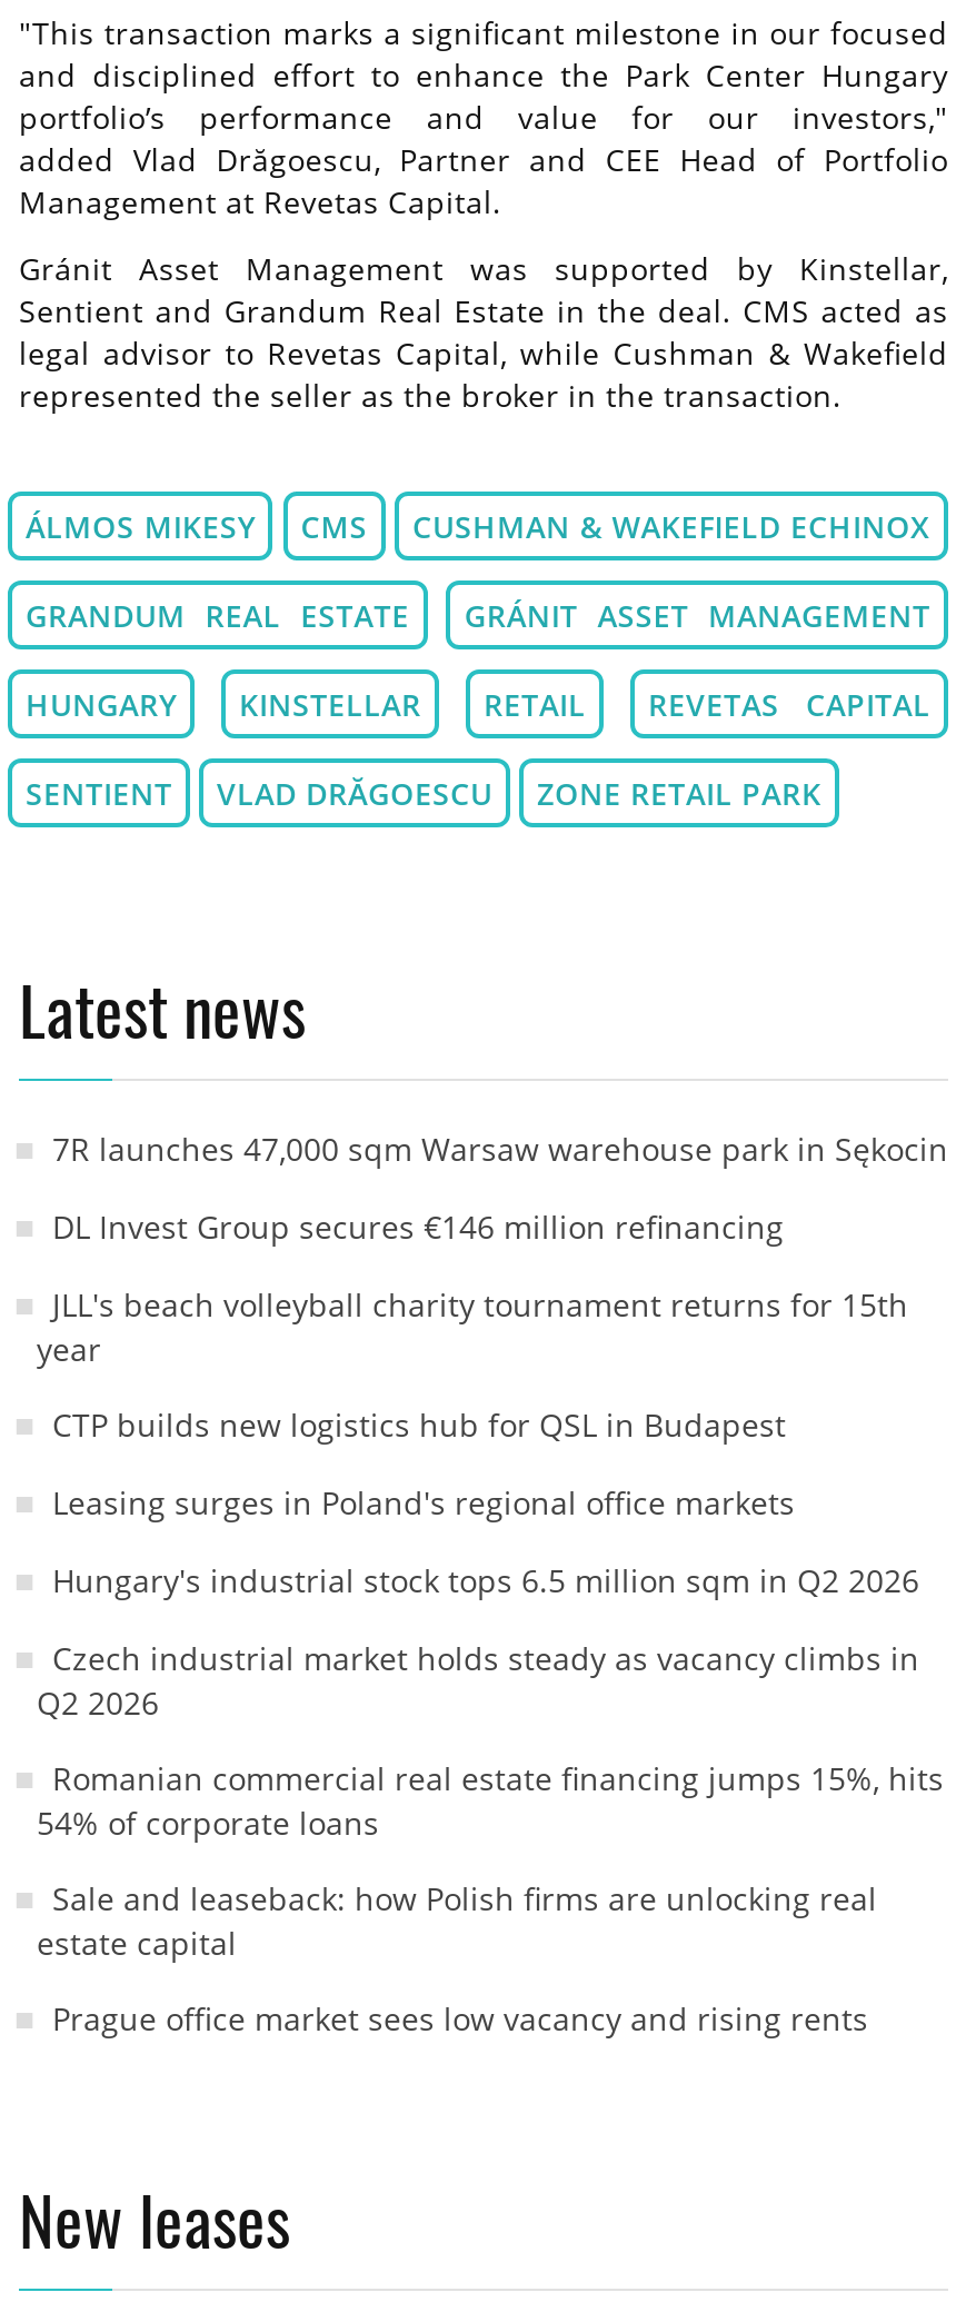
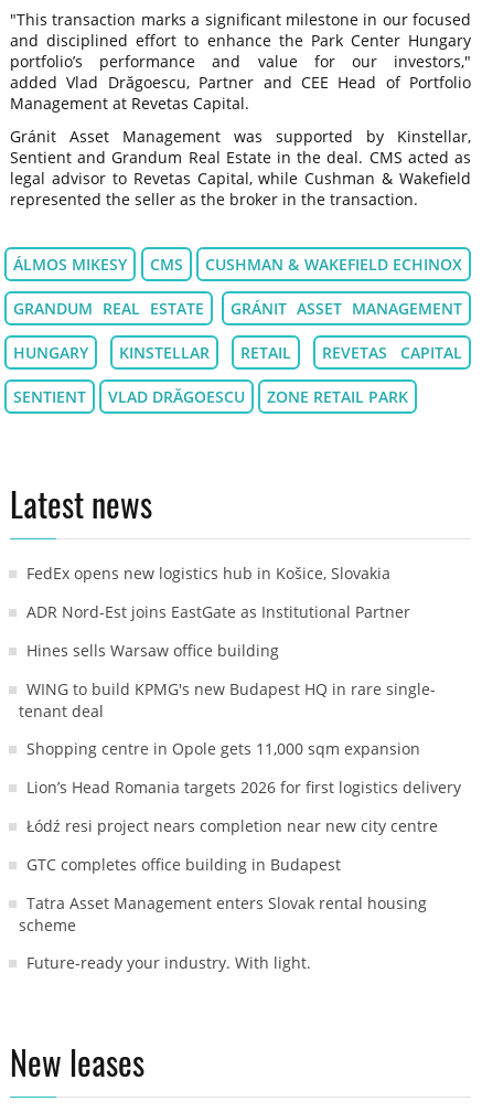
[52,1127,948,1169] 7R launches 47,000 sqm Warsaw warehouse park in Sękocin -> [26,562,390,583] FedEx opens new logistics hub in Košice, Slovakia
[52,1205,784,1247] DL Invest Group secures €146 million refinancing -> [26,601,410,622] ADR Nord-Est joins EastGate as Institutional Partner
[37,1283,908,1370] JLL's beach volleyball charity tournament returns for 15th | year -> [26,640,279,661] Hines sells Warsaw office building
[52,1403,786,1445] CTP builds new logistics hub for QSL in Budapest -> [19,678,436,721] WING to build KPMG's new Budapest HQ in rare single- | tenant deal
[52,1481,795,1523] Leasing surges in Poland's regional office markets -> [26,738,420,759] Shopping centre in Opole gets 11,000 sqm expansion
[52,1559,919,1601] Hungary's industrial stock tops 6.5 million sqm in Q2 2026 -> [26,776,461,797] Lion’s Head Romania targets 2026 for first logistics delivery
[37,1637,919,1723] Czech industrial market holds steady as vacancy climbs in | Q2 2026 -> [26,815,438,836] Łódź resi project nears completion near new city centre
[37,1757,944,1843] Romanian commercial real estate financing jumps 15%, hits | 54% of corporate loans -> [26,854,341,875] GTC completes office building in Budapest
[37,1877,877,1963] Sale and leaseback: how Polish firms are unlocking real | estate capital -> [19,892,427,935] Tatra Asset Management enters Slovak rental housing | scheme
[52,1997,868,2039] Prague office market sees low vacancy and rising rents -> [26,952,311,973] Future-ready your industry. With light.

